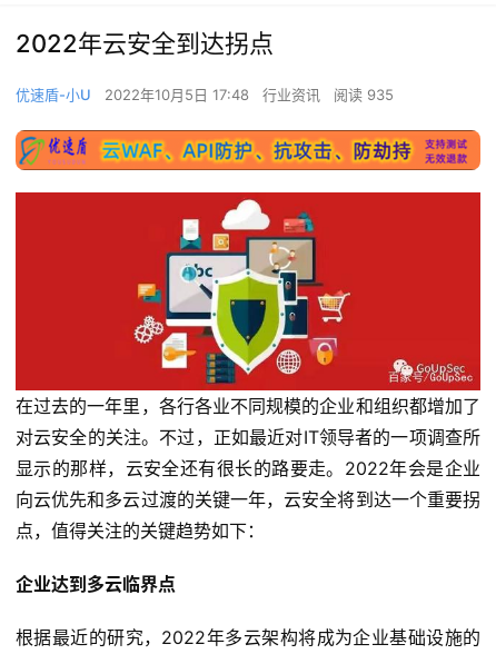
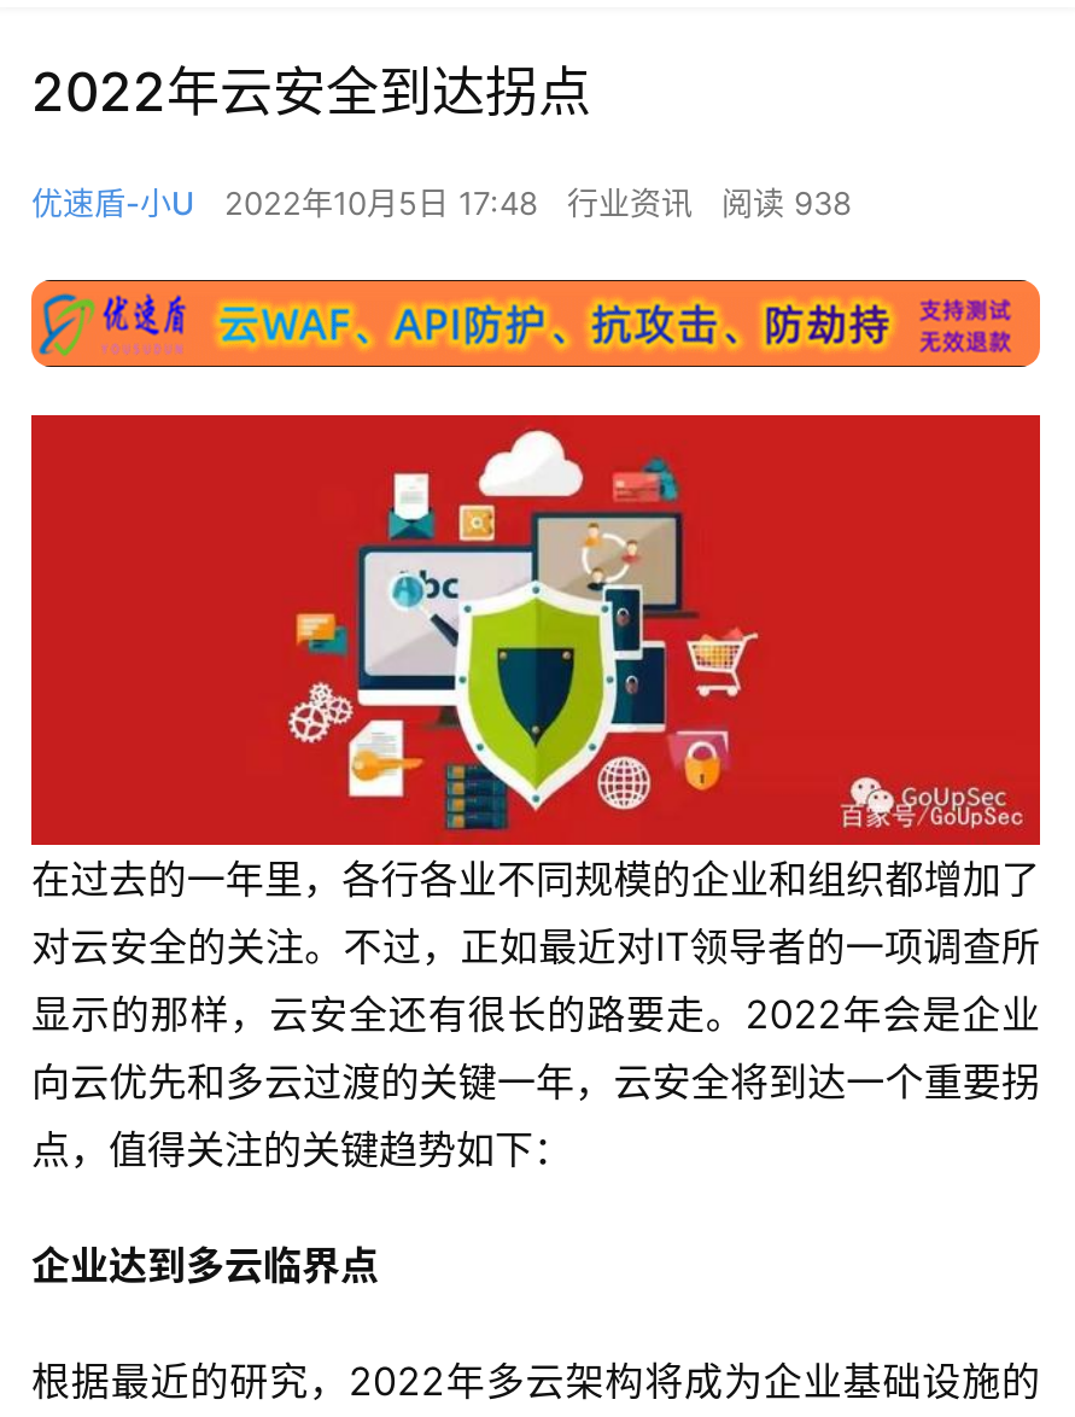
[16,86,394,103] 优速盾-小U 2022年10月5日 17:48 行业资讯 阅读 935 -> [31,183,852,222] 优速盾-小U 2022年10月5日 17:48 行业资讯 阅读 938

